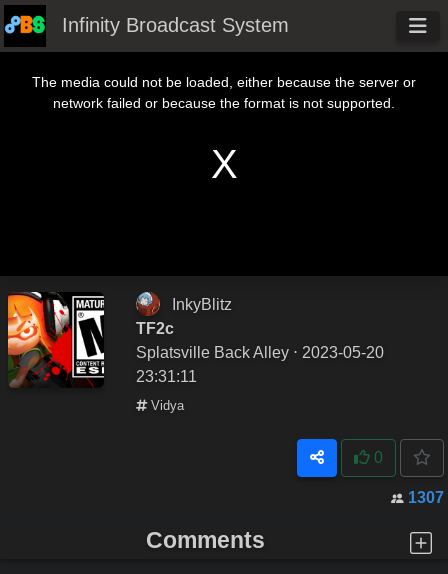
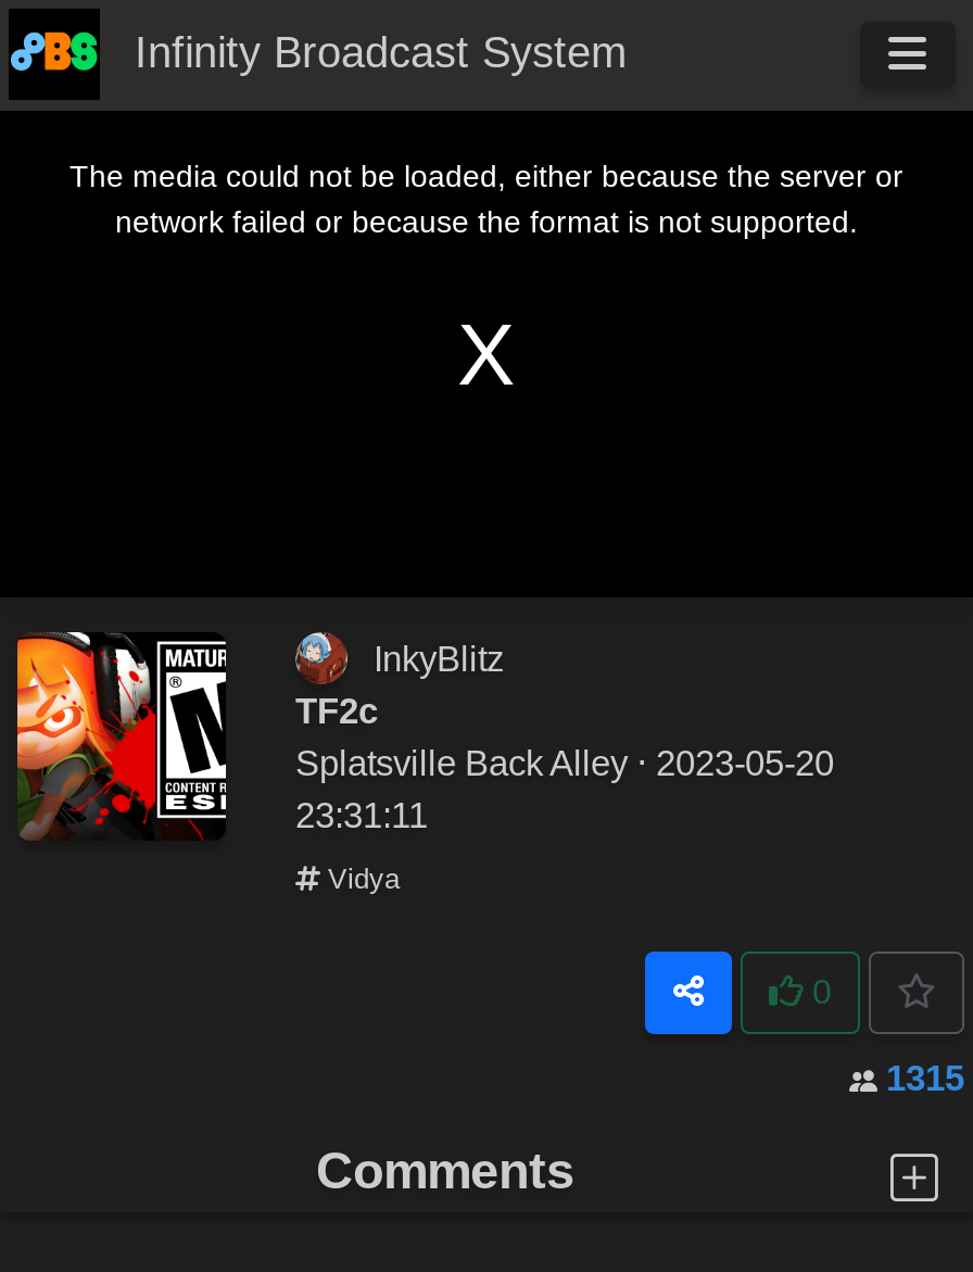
[404,488,444,506] 1307 -> [877,1058,964,1097] 1315

